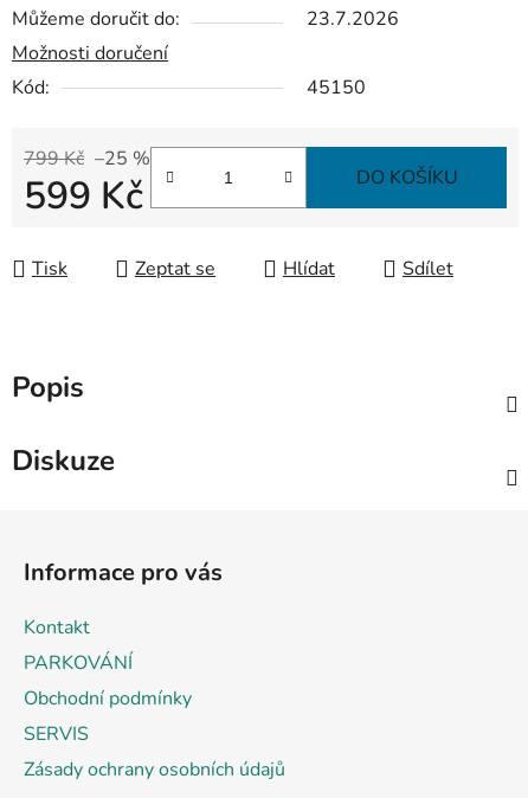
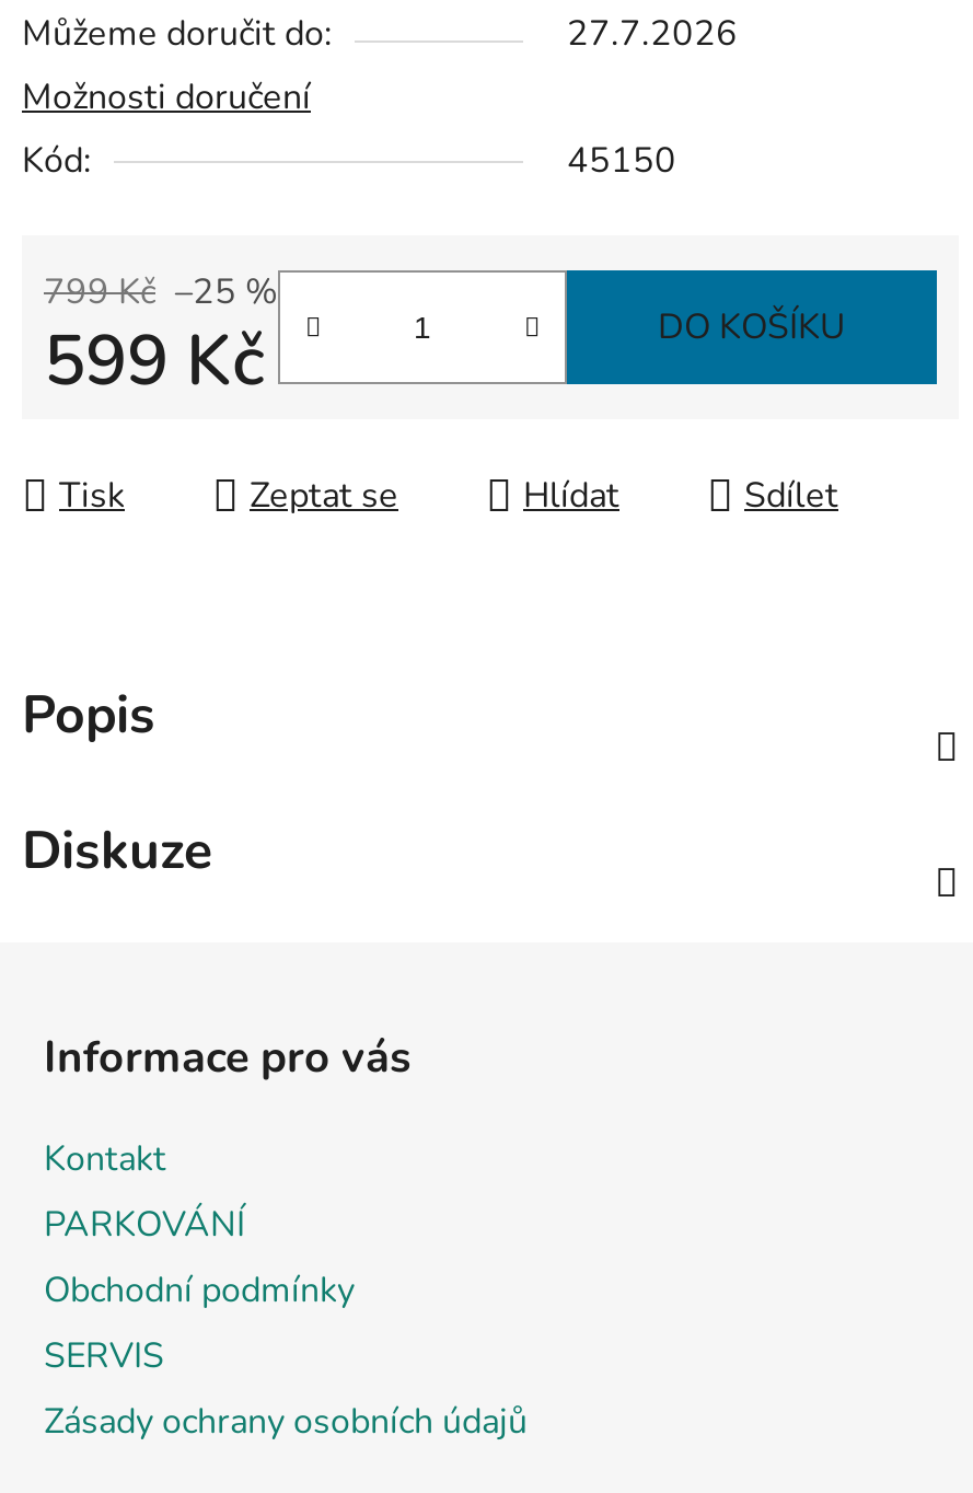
[307,6,399,32] 23.7.2026 -> [567,10,738,58] 27.7.2026

